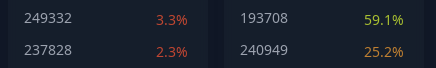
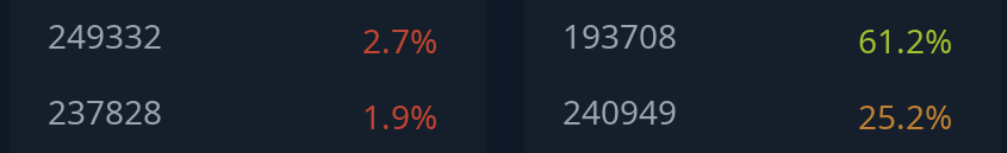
[156,10,188,29] 3.3% -> [362,18,439,63] 2.7%
[364,10,404,29] 59.1% -> [858,18,953,63] 61.2%
[156,42,188,61] 2.3% -> [362,94,439,139] 1.9%

